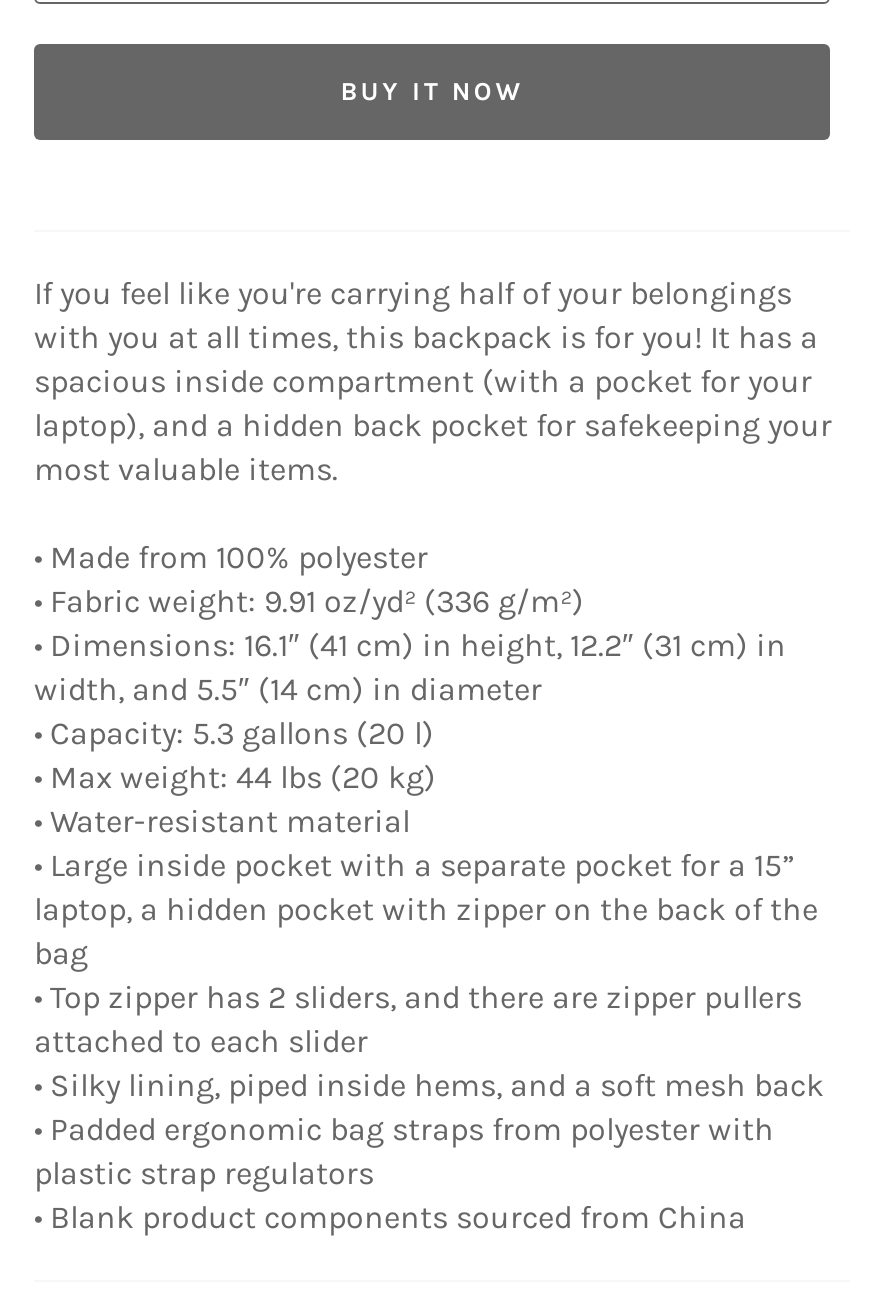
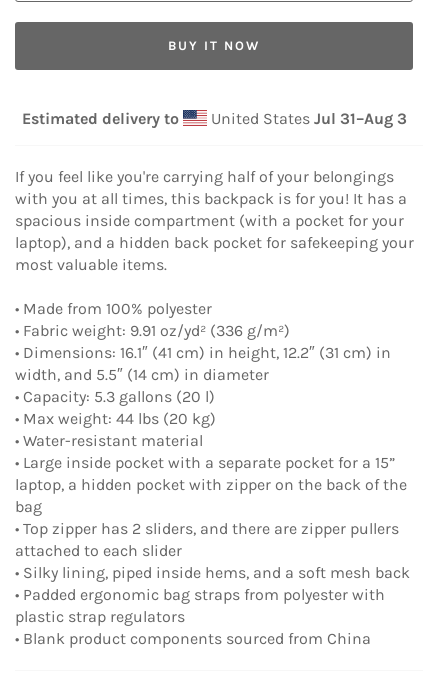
none -> [21,109,406,128] Estimated delivery to | United States Jul 31–Aug 3

